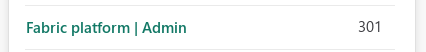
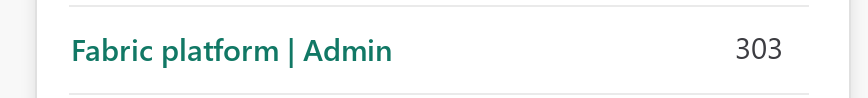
[358,16,382,36] 301 -> [735,27,783,67] 303

